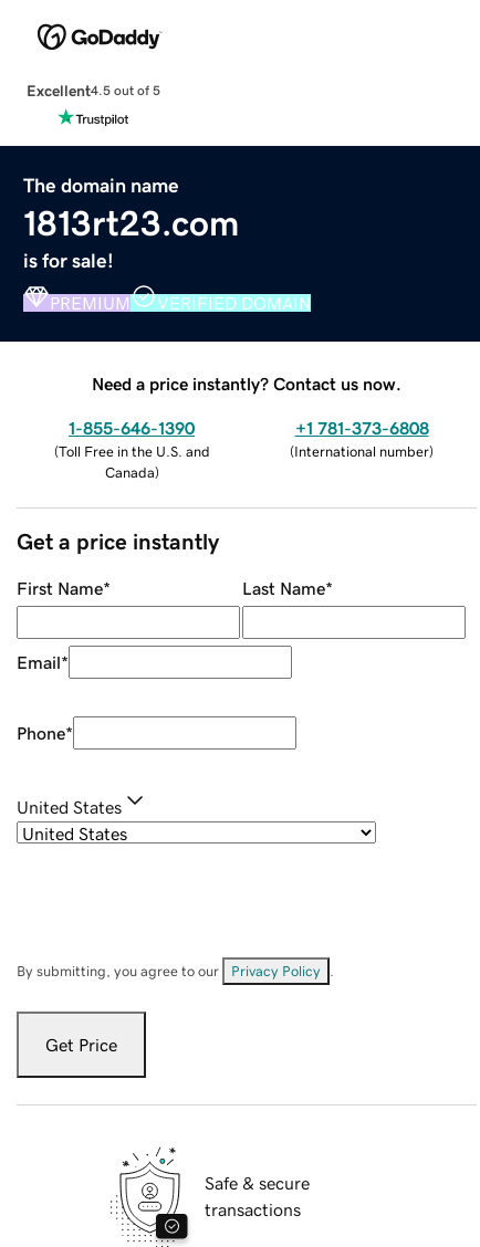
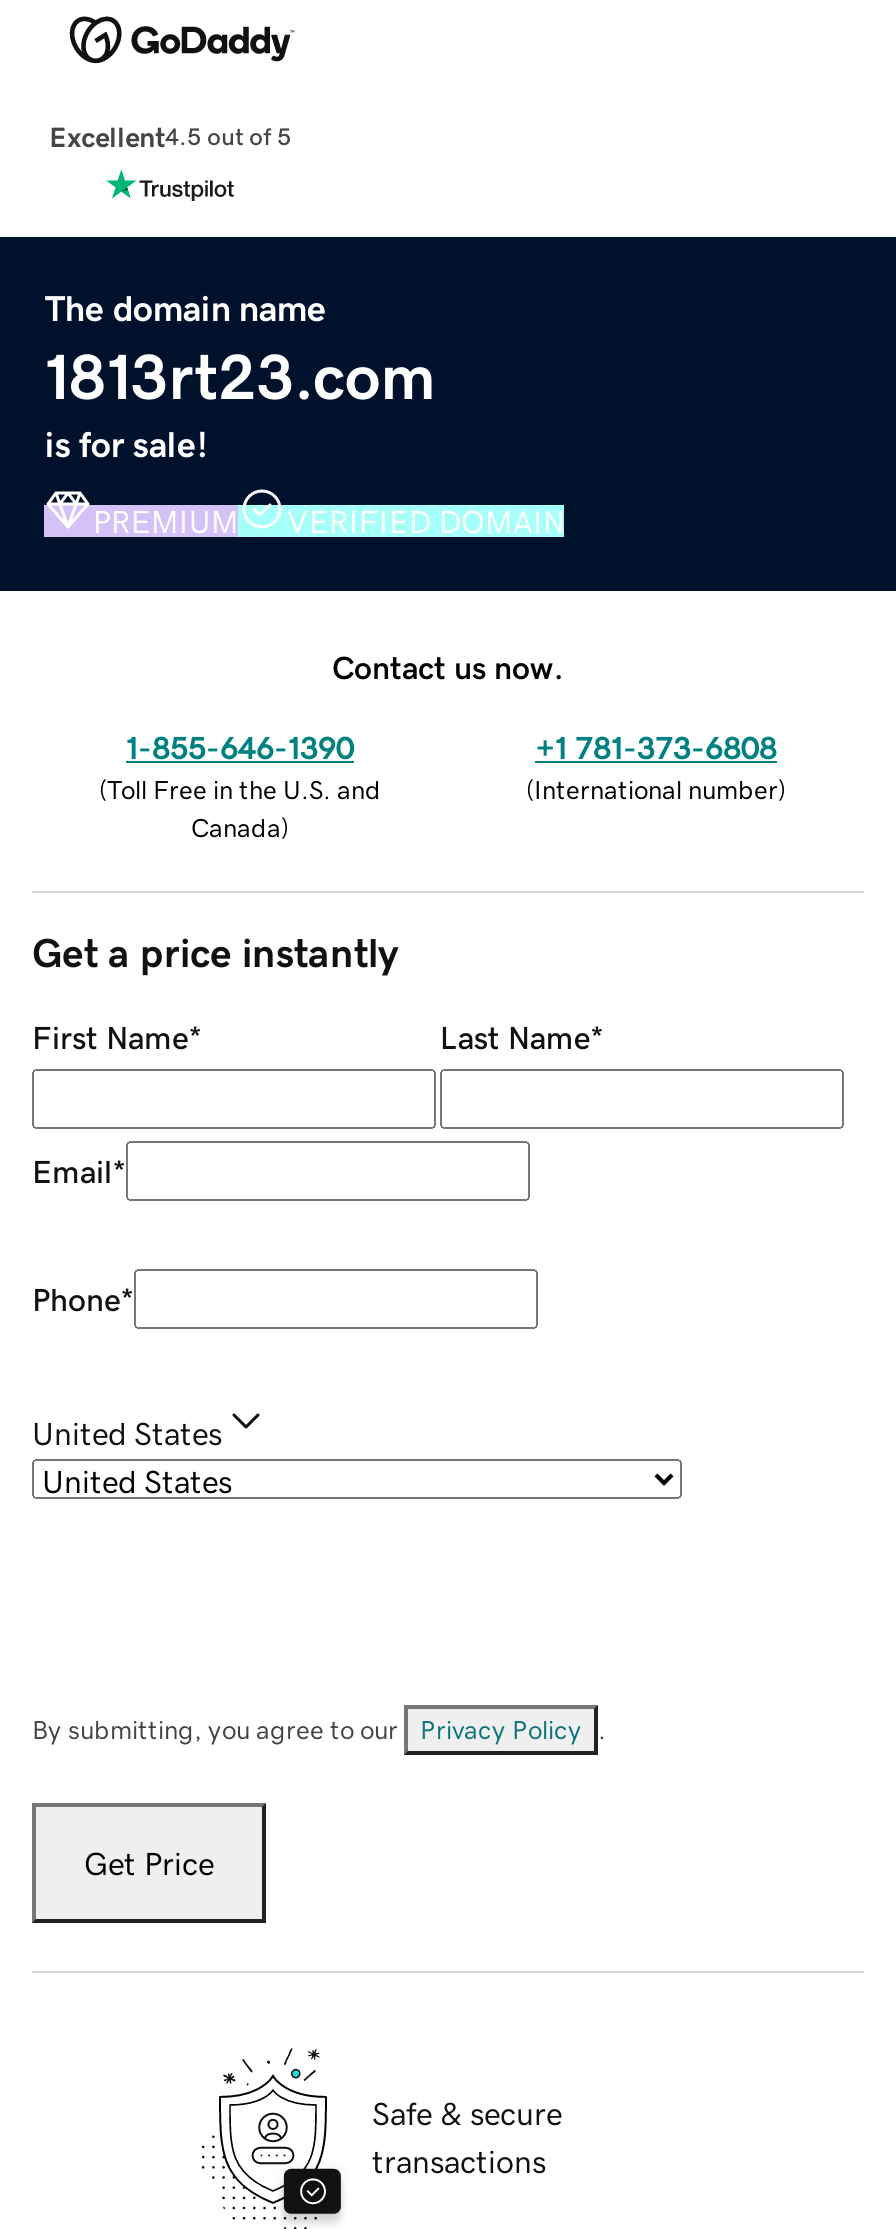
[92,374,401,392] Need a price instantly? Contact us now. -> [332,650,564,682] Contact us now.

